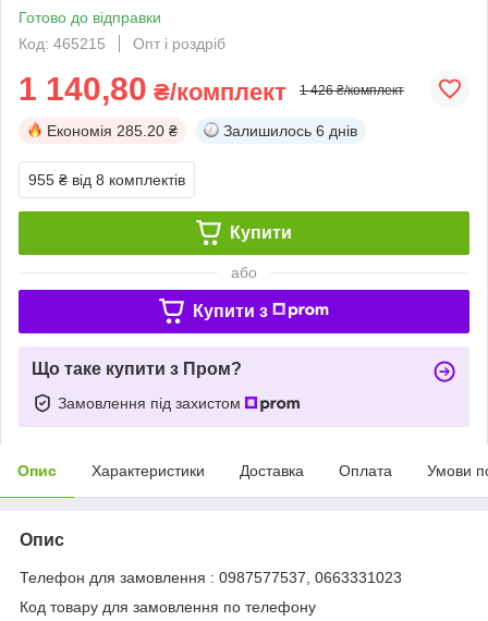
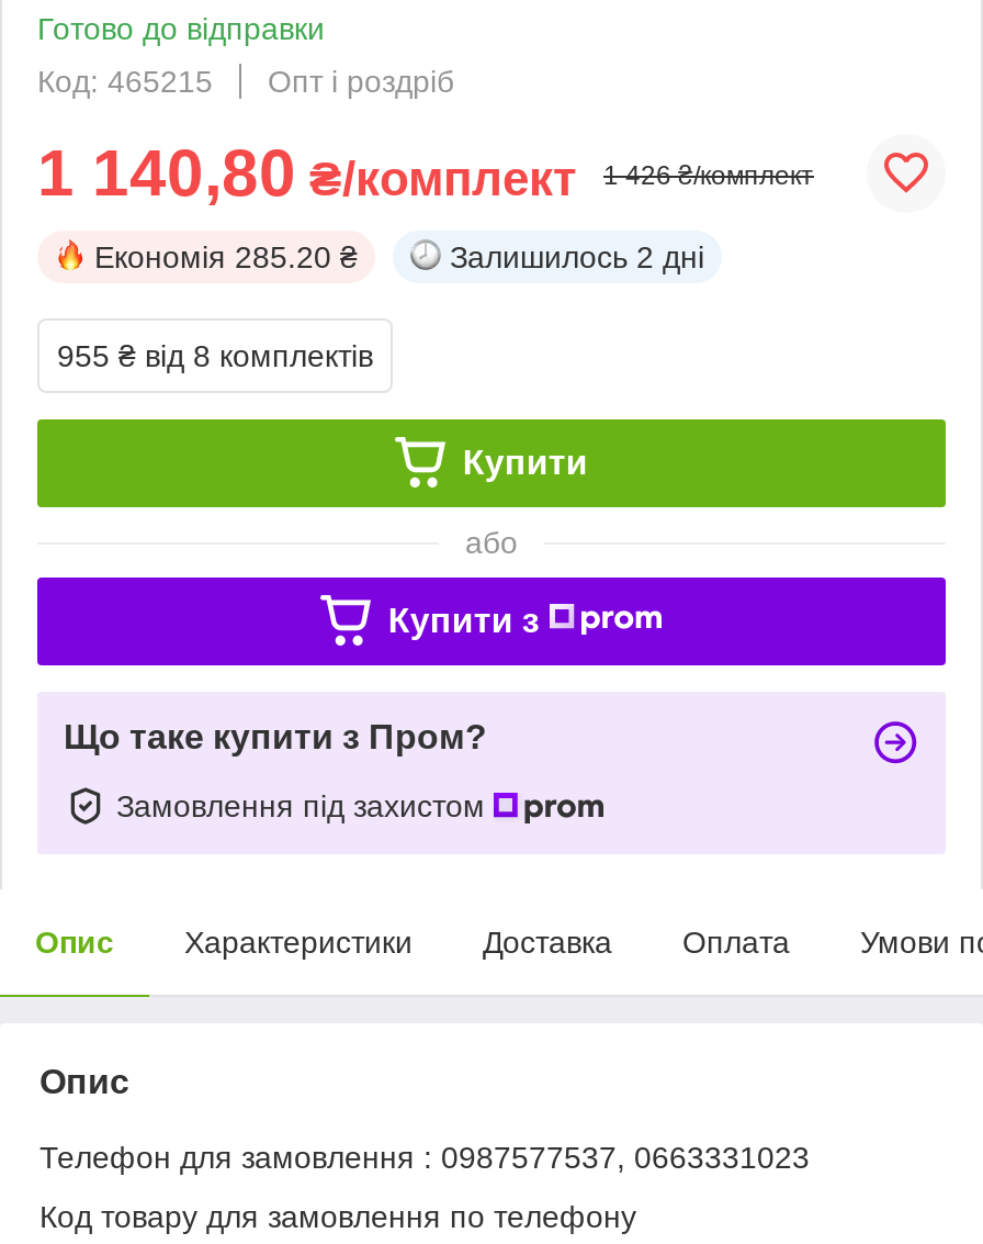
[223,122,357,139] Залишилось 6 днів -> [450,239,704,274] Залишилось 2 дні

